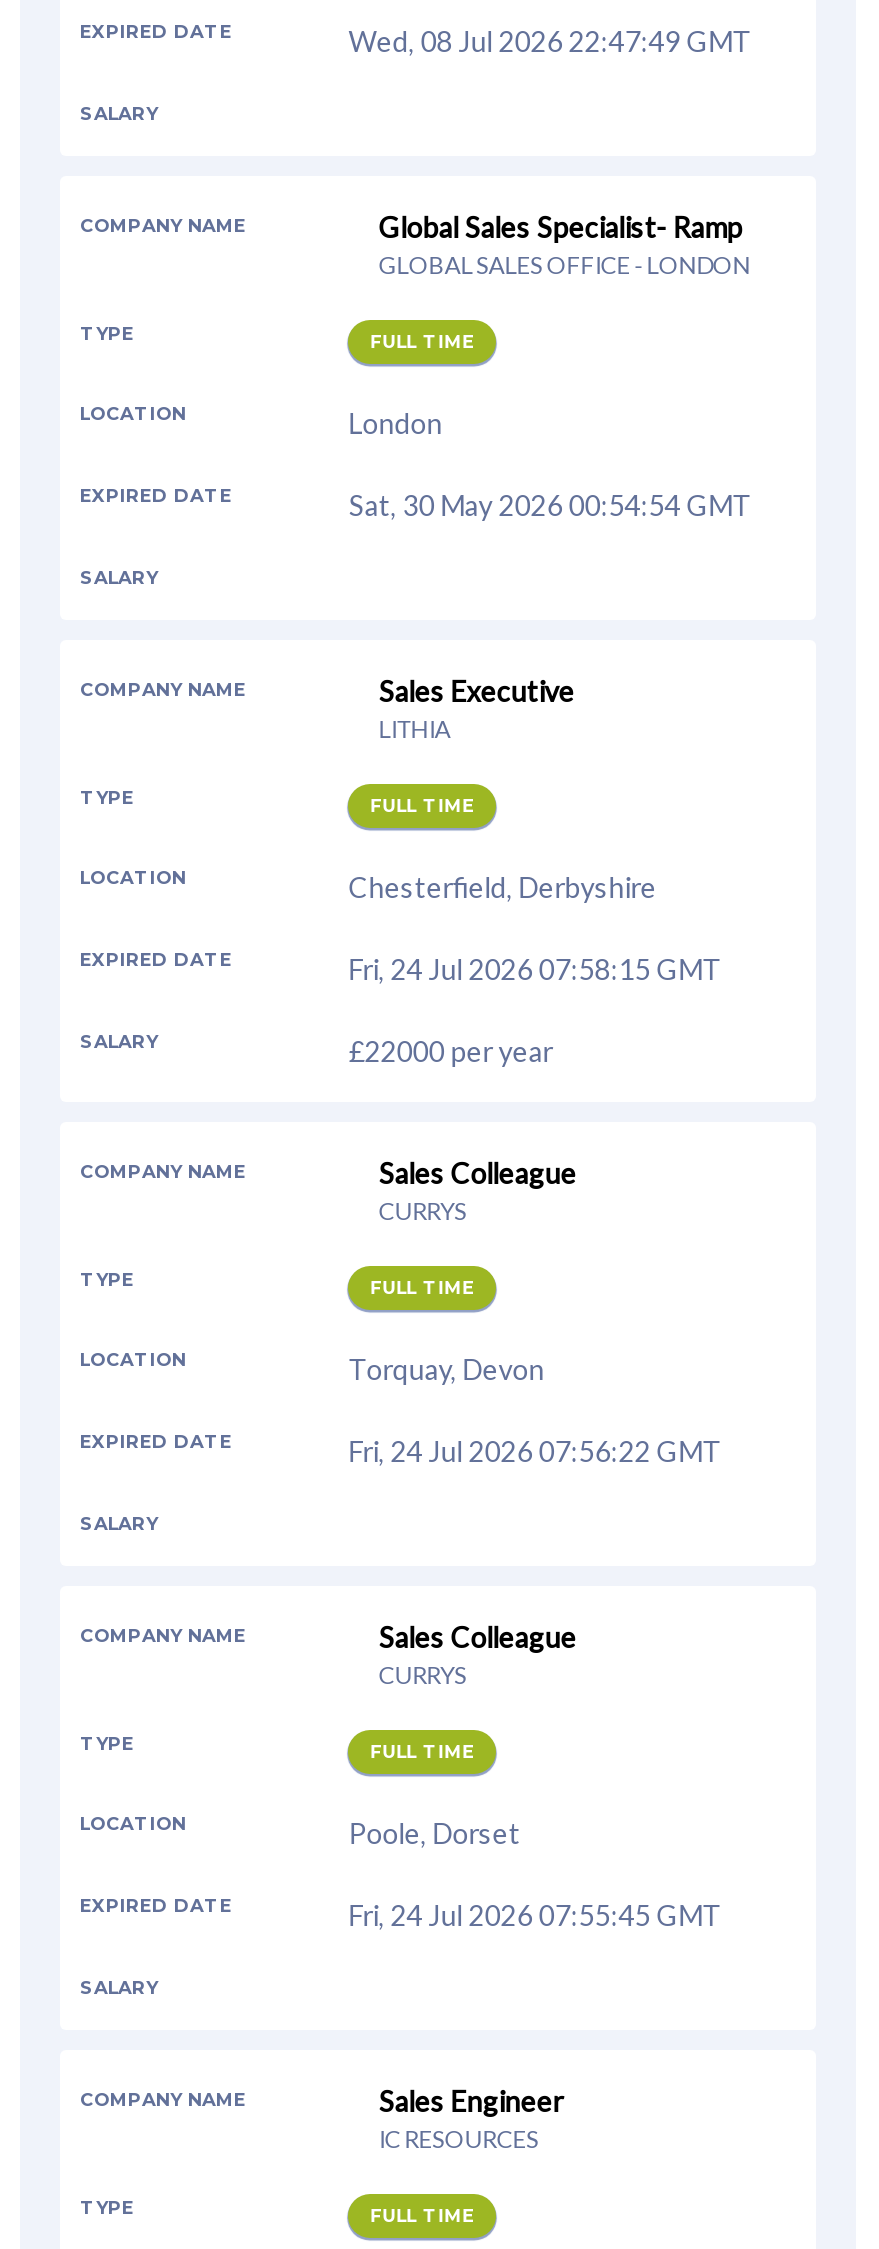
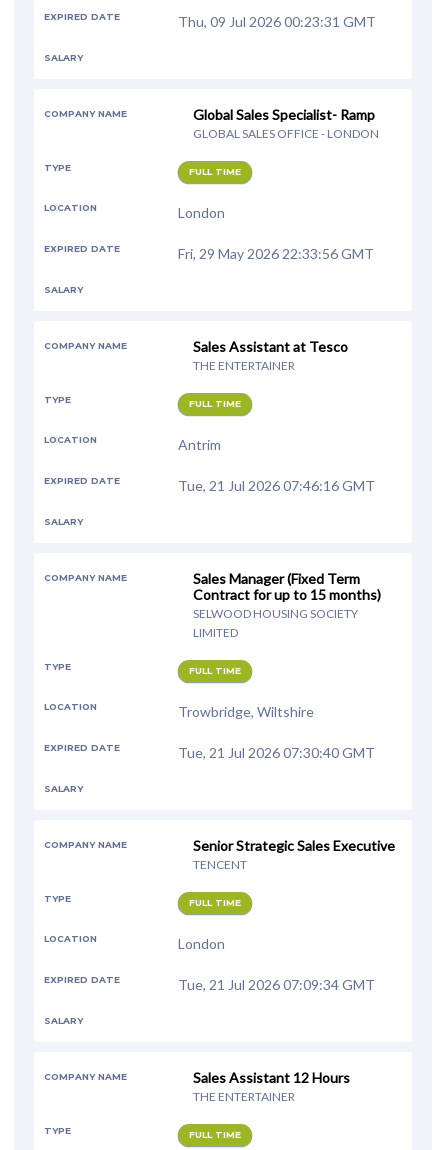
[349,24,753,58] Wed, 08 Jul 2026 22:47:49 GMT -> [178,13,376,30] Thu, 09 Jul 2026 00:23:31 GMT
[349,488,753,522] Sat, 30 May 2026 00:54:54 GMT -> [178,245,374,262] Fri, 29 May 2026 22:33:56 GMT
[379,674,575,744] Sales Executive | LITHIA -> [193,338,348,373] Sales Assistant at Tesco | THE ENTERTAINER
[349,870,657,904] Chesterfield, Derbyshire -> [178,436,221,453] Antrim
[349,952,723,986] Fri, 24 Jul 2026 07:58:15 GMT -> [178,477,375,494] Tue, 21 Jul 2026 07:46:16 GMT
[349,1034,553,1068] £22000 per year -> none
[379,1156,577,1226] Sales Colleague | CURRYS -> [193,570,381,640] Sales Manager (Fixed Term | Contract for up to 15 months) | SELWOOD HOUSING SOCIETY | LIMITED
[349,1352,545,1386] Torquay, Devon -> [178,703,314,720] Trowbridge, Wiltshire
[349,1434,723,1468] Fri, 24 Jul 2026 07:56:22 GMT -> [178,744,375,761] Tue, 21 Jul 2026 07:30:40 GMT
[379,1620,577,1690] Sales Colleague | CURRYS -> [193,837,395,872] Senior Strategic Sales Executive | TENCENT
[349,1816,521,1850] Poole, Dorset -> [178,935,225,952] London
[349,1898,723,1932] Fri, 24 Jul 2026 07:55:45 GMT -> [178,976,375,993] Tue, 21 Jul 2026 07:09:34 GMT
[379,2084,563,2154] Sales Engineer | IC RESOURCES -> [193,1069,350,1104] Sales Assistant 12 Hours | THE ENTERTAINER

